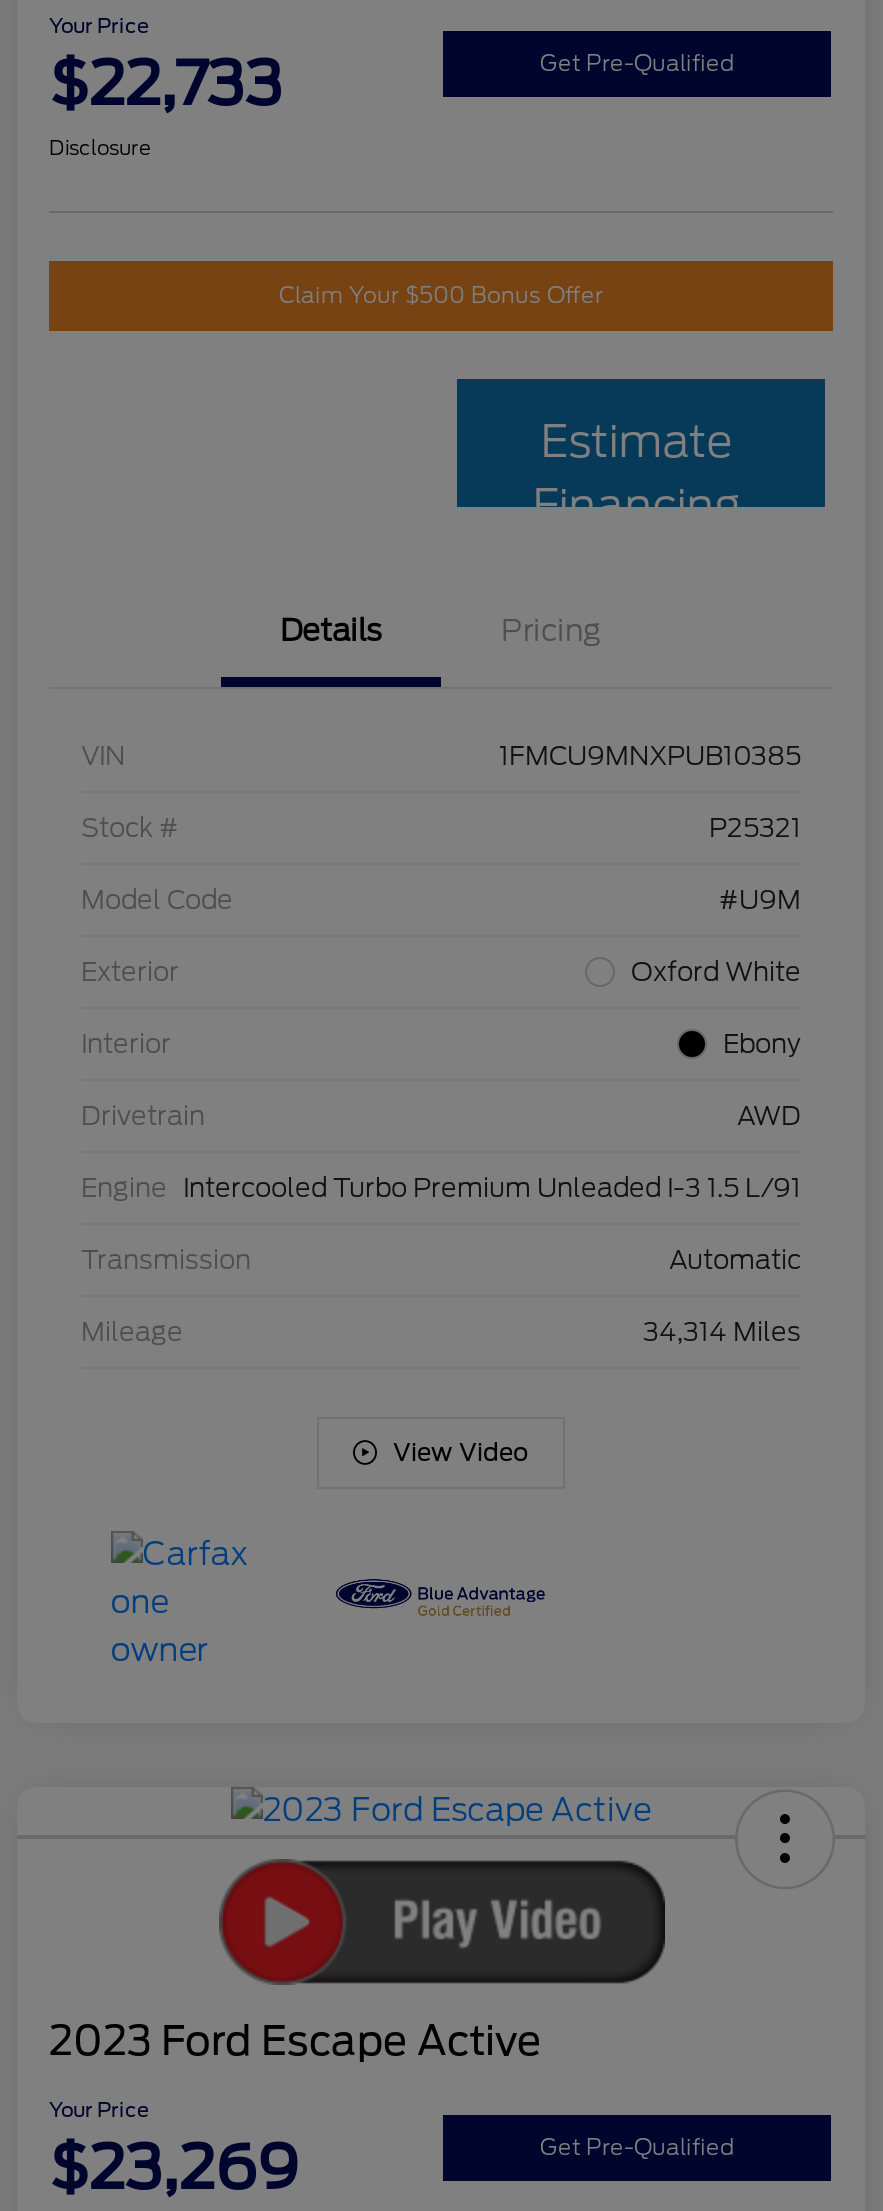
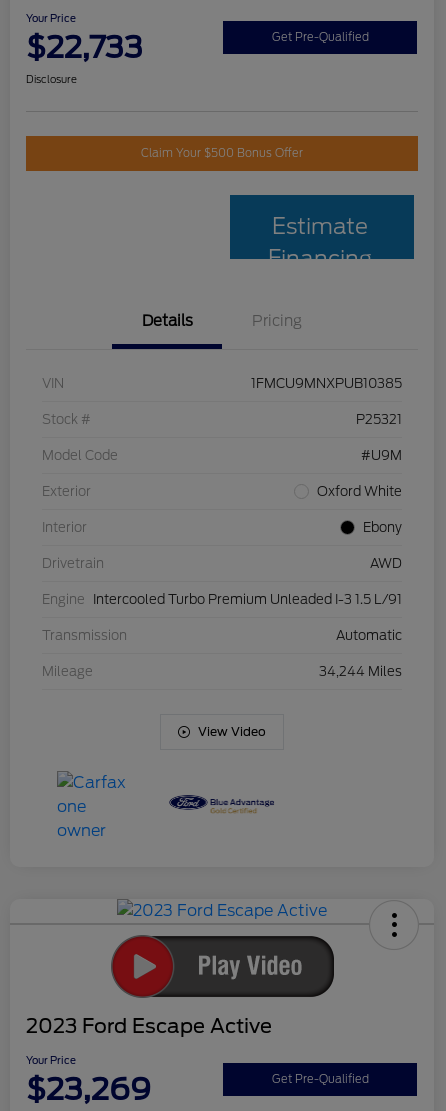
[643,1317,801,1347] 34,314 Miles -> [319,664,402,679] 34,244 Miles

